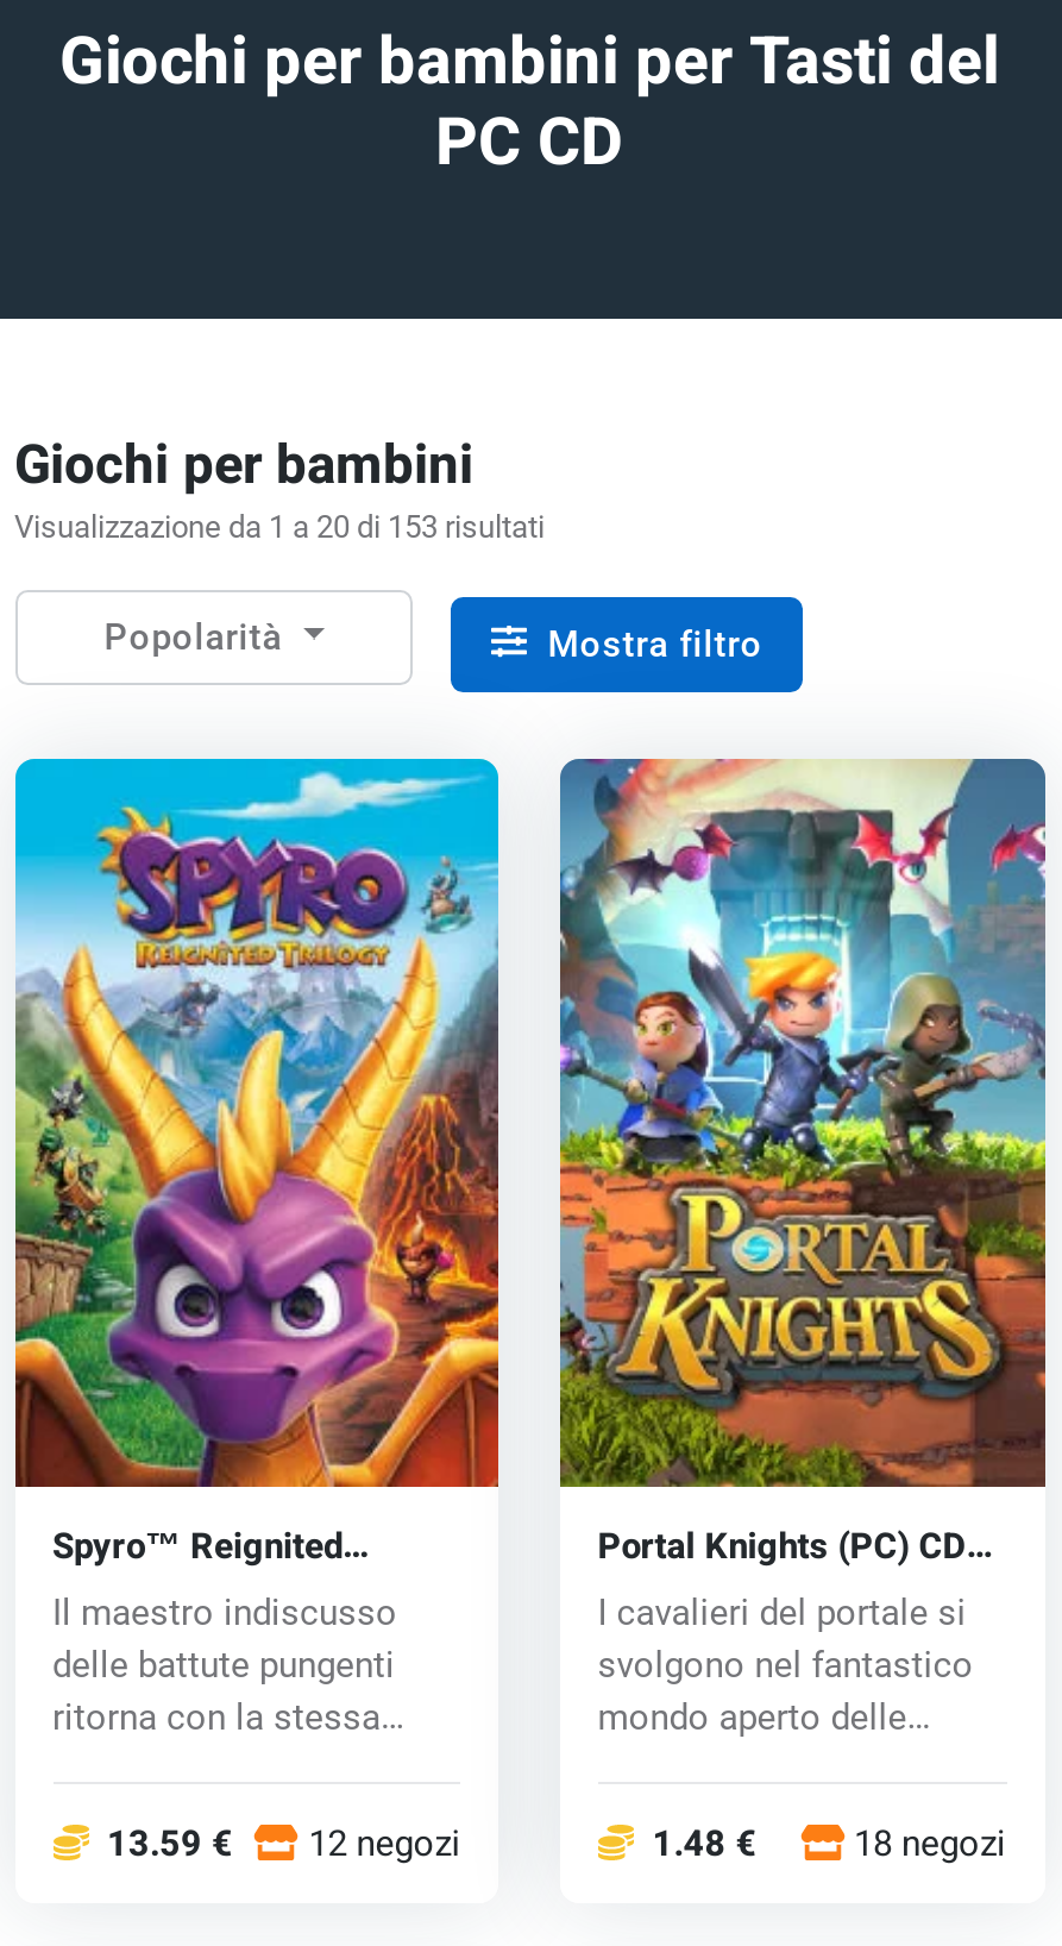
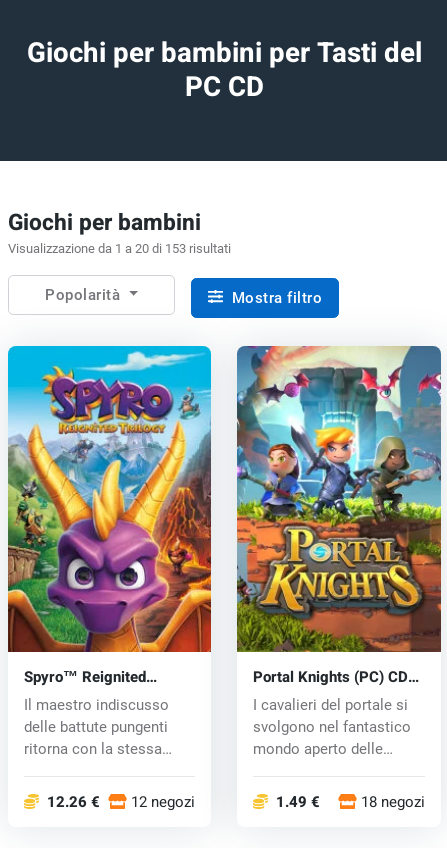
[107,1817,461,1869] 13.59 € 12 negozi -> [46,791,195,813] 12.26 € 12 negozi
[652,1817,1006,1869] 1.48 € 18 negozi -> [276,791,424,813] 1.49 € 18 negozi

